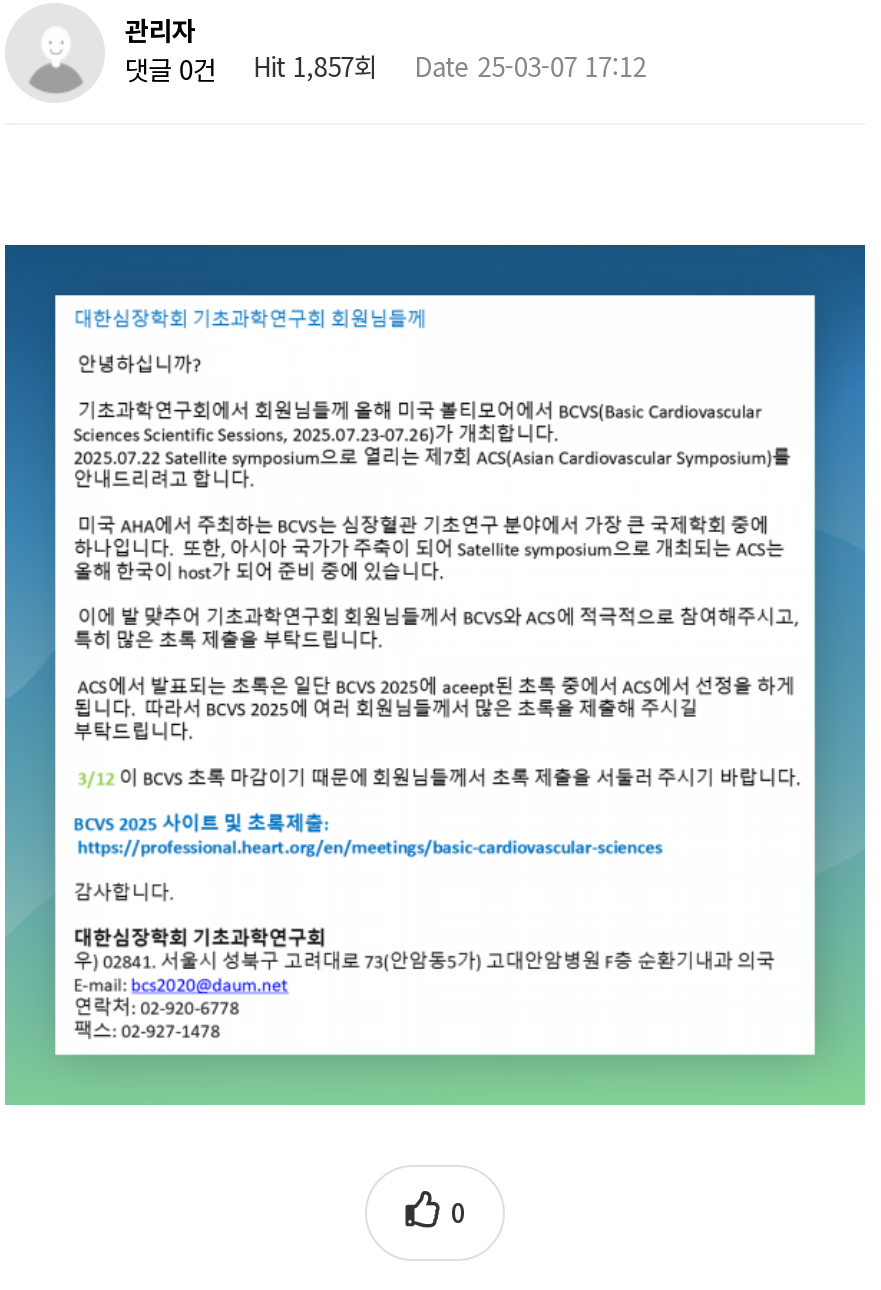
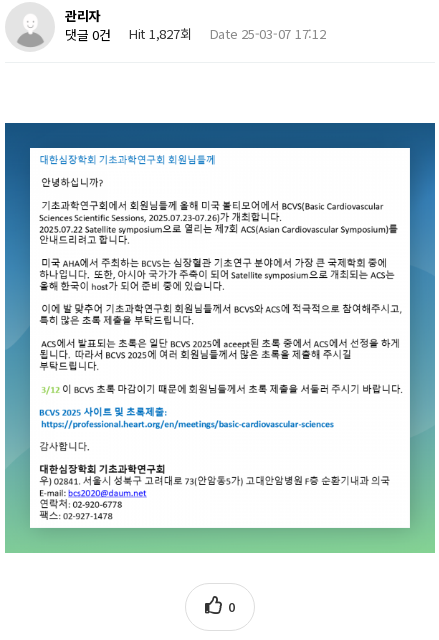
[125,47,646,88] 댓글 0건 Hit 1,857회 Date 25-03-07 17:12 -> [65,24,326,44] 댓글 0건 Hit 1,827회 Date 25-03-07 17:12

